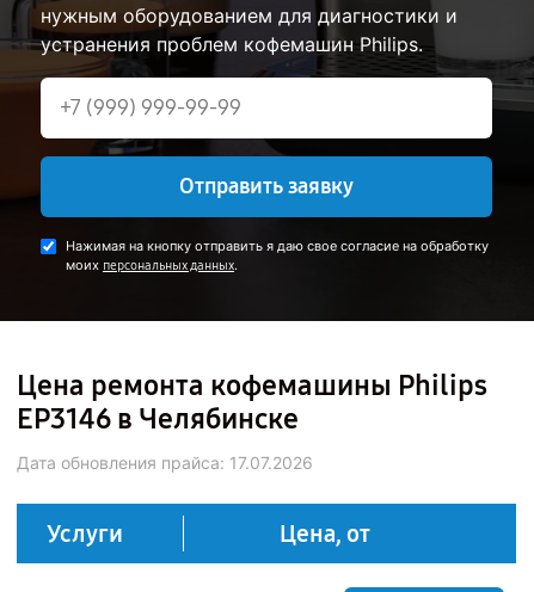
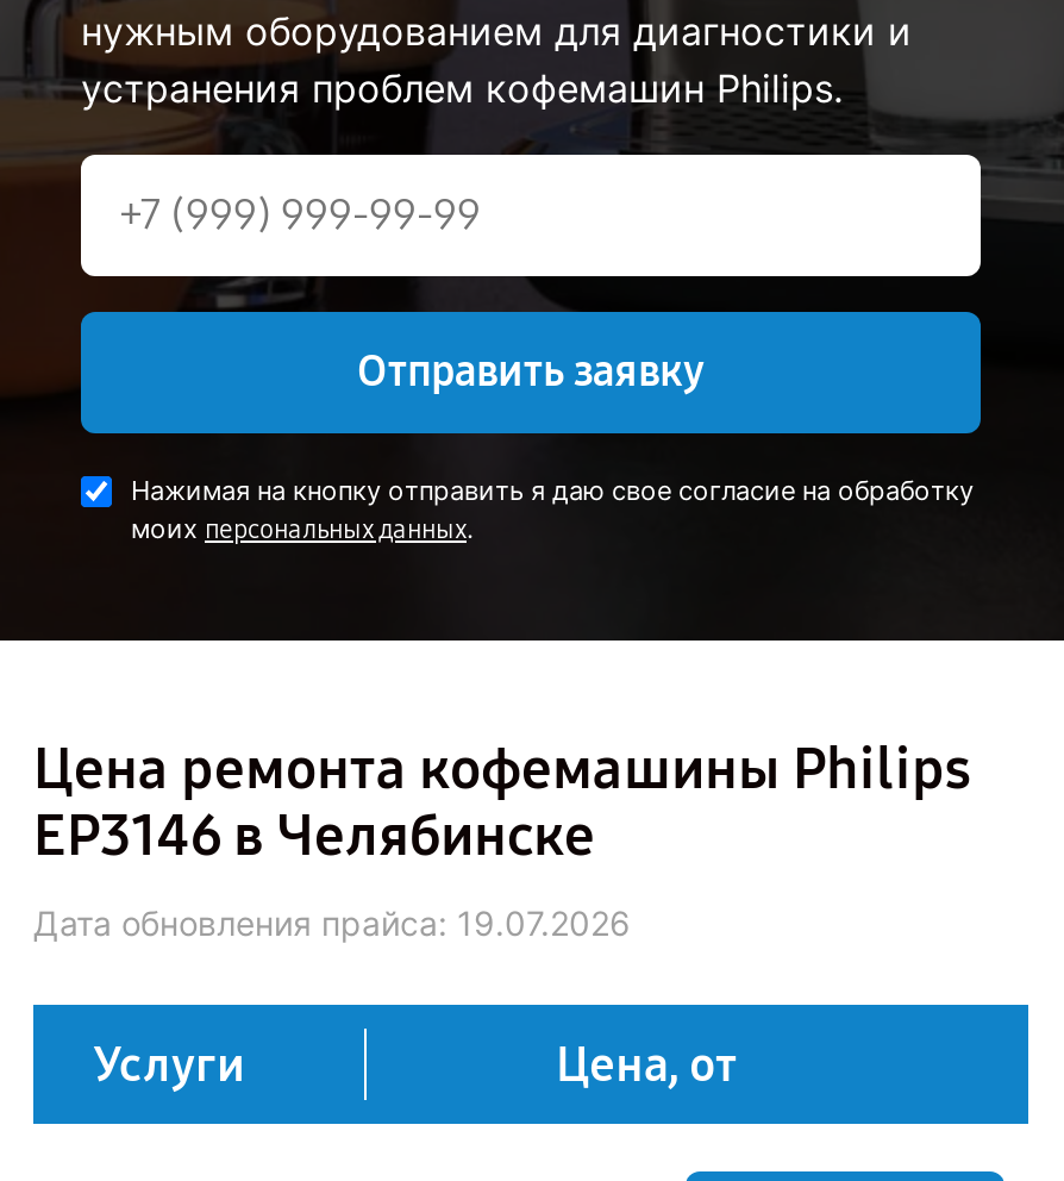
[17,452,313,473] Дата обновления прайса: 17.07.2026 -> [33,902,631,943] Дата обновления прайса: 19.07.2026

